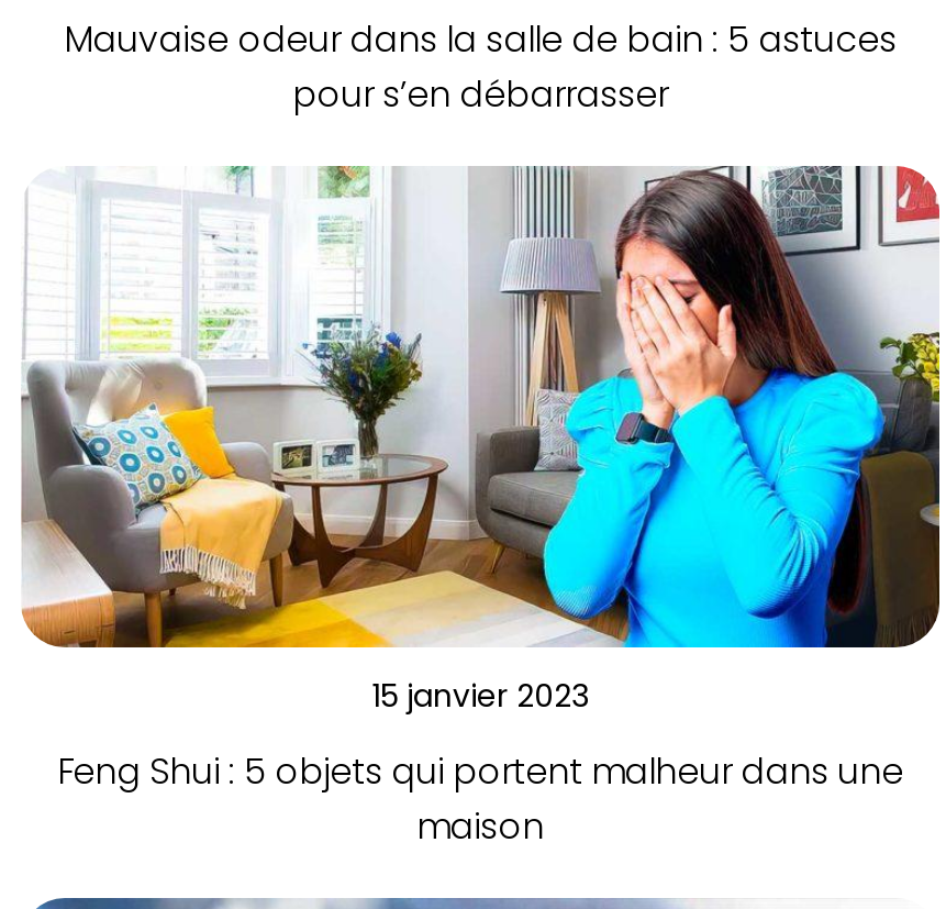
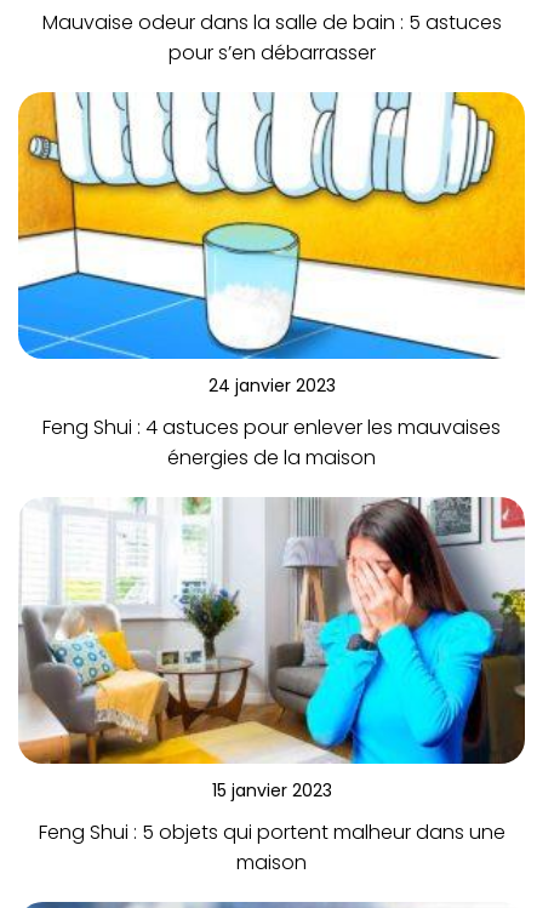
none -> [17,91,526,472] [image] | 24 janvier 2023 | Feng Shui : 4 astuces pour enlever les mauvaises | énergies de la maison

